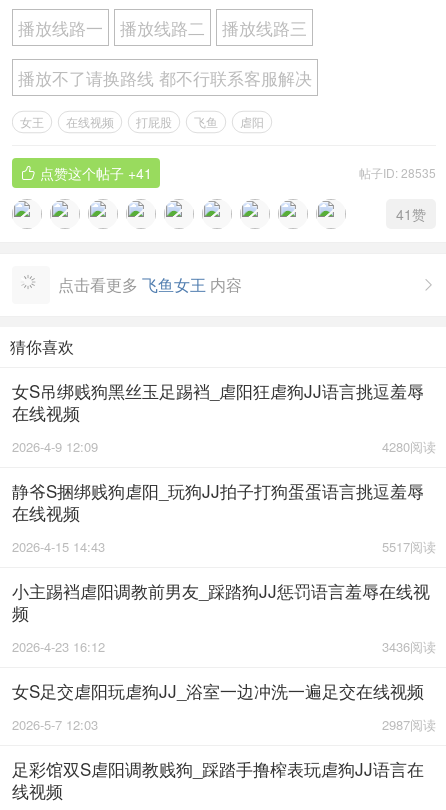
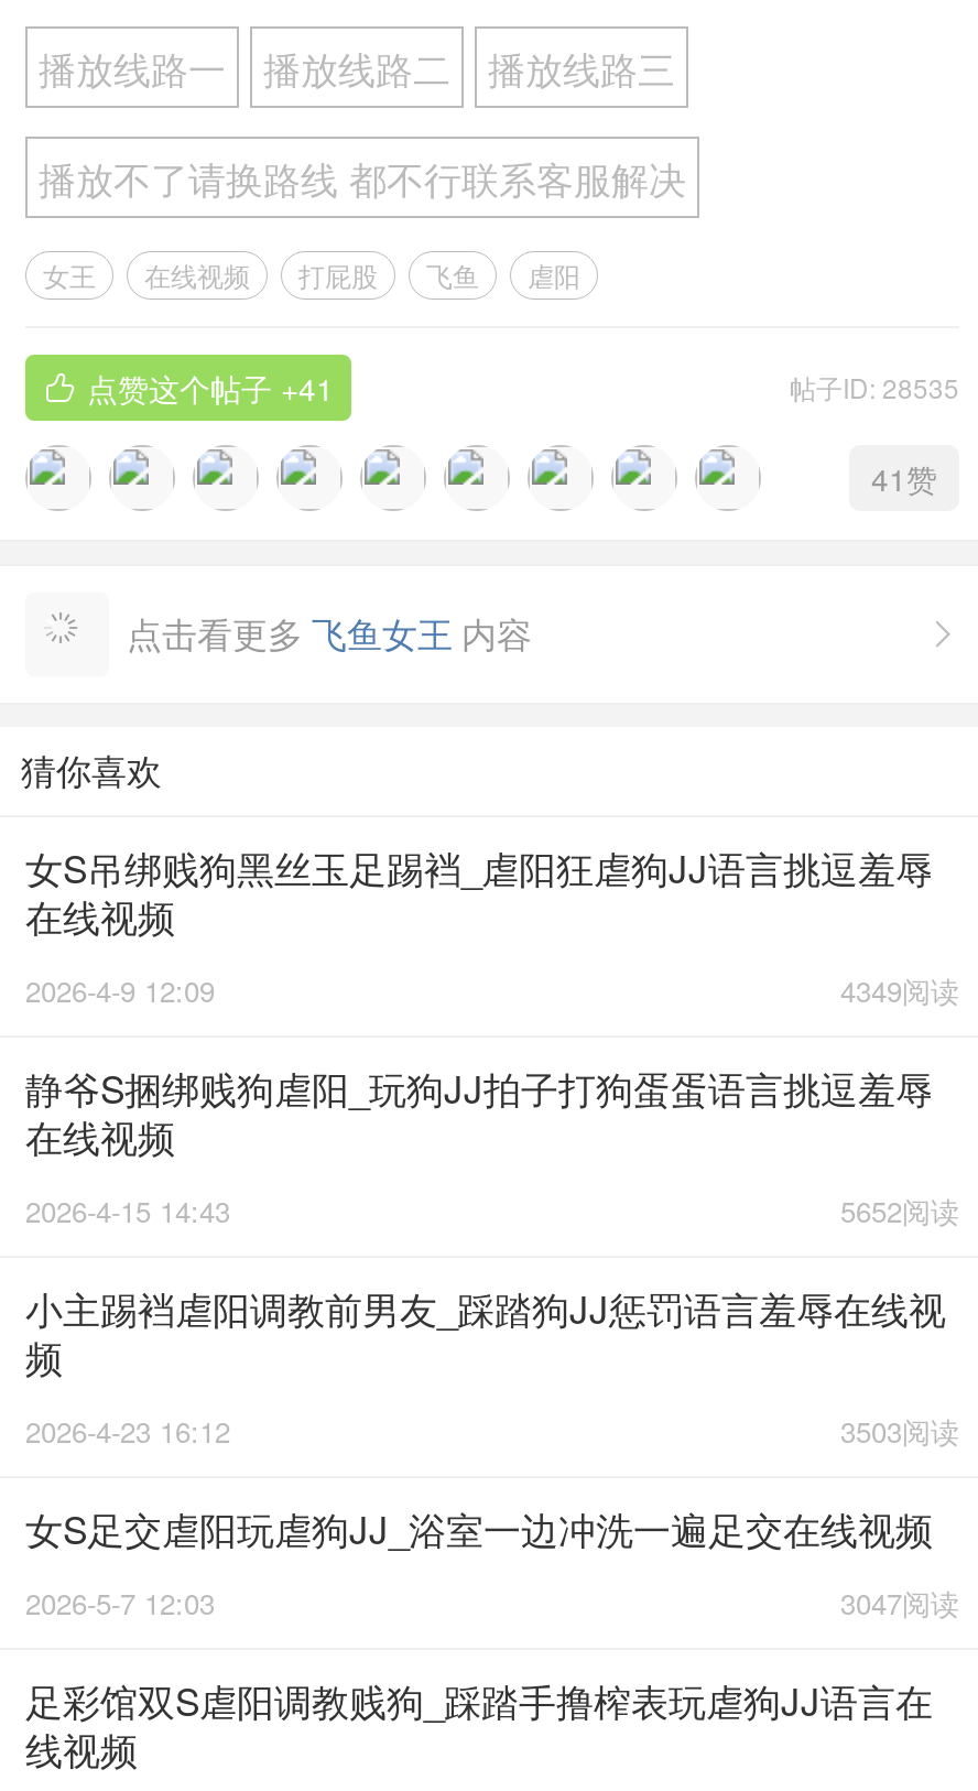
[382,437,436,456] 4280阅读 -> [840,970,959,1012] 4349阅读
[382,537,436,556] 5517阅读 -> [840,1190,959,1232] 5652阅读
[382,637,436,656] 3436阅读 -> [840,1411,959,1453] 3503阅读
[382,715,436,734] 2987阅读 -> [840,1583,959,1624] 3047阅读

